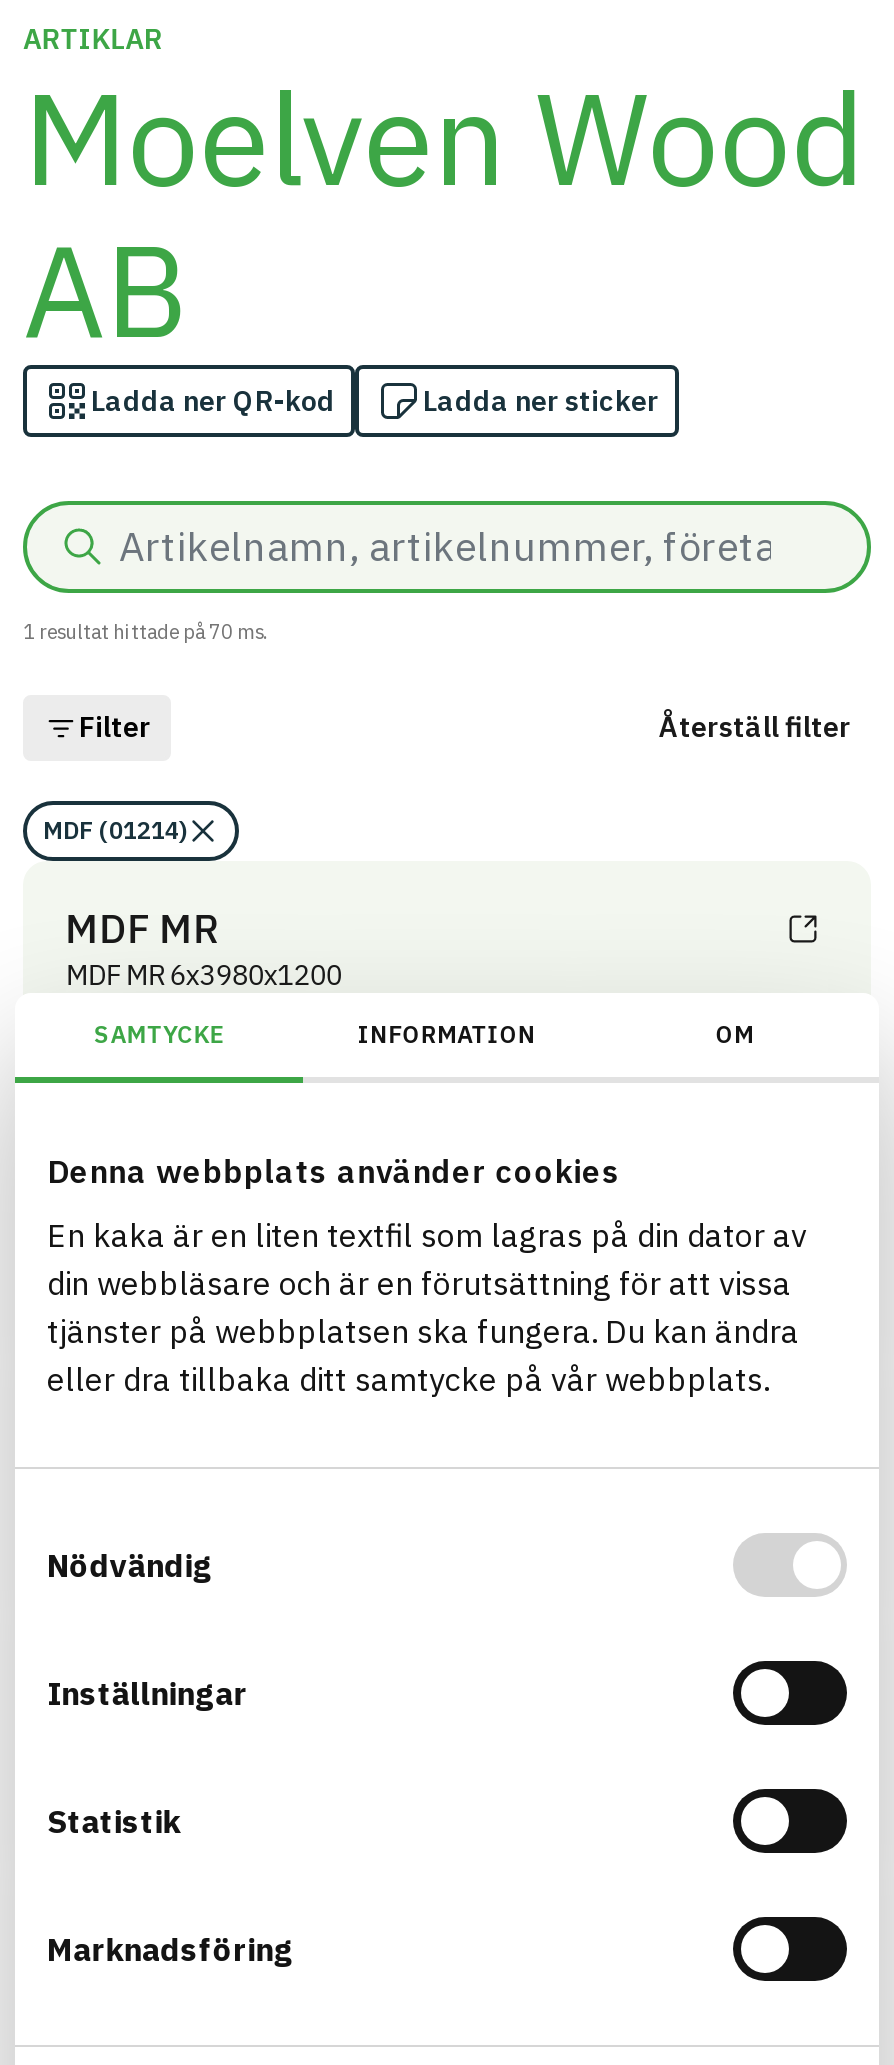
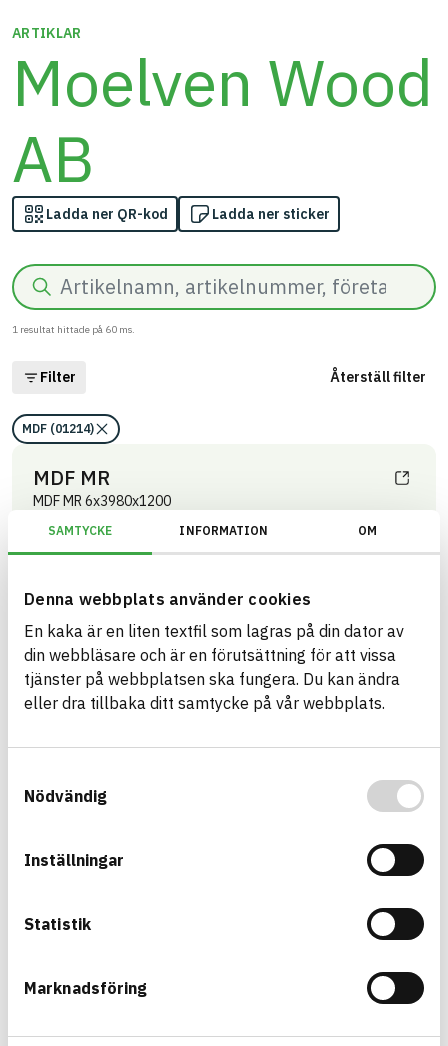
[23,619,269,645] 1 resultat hittade på 70 ms. -> [12,323,135,336] 1 resultat hittade på 60 ms.

